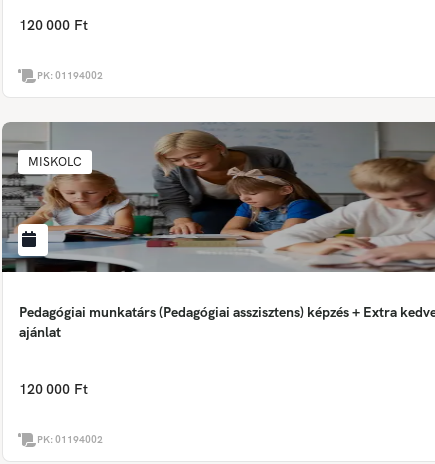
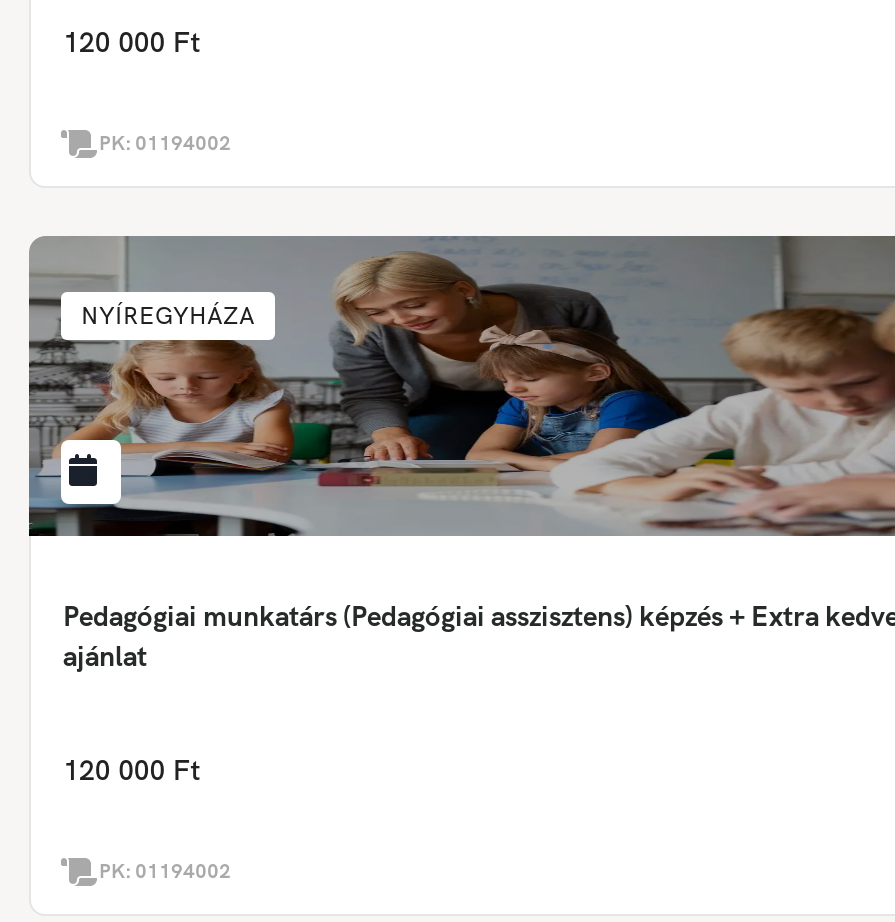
[28,154,82,170] MISKOLC -> [81,299,255,331] NYÍREGYHÁZA

